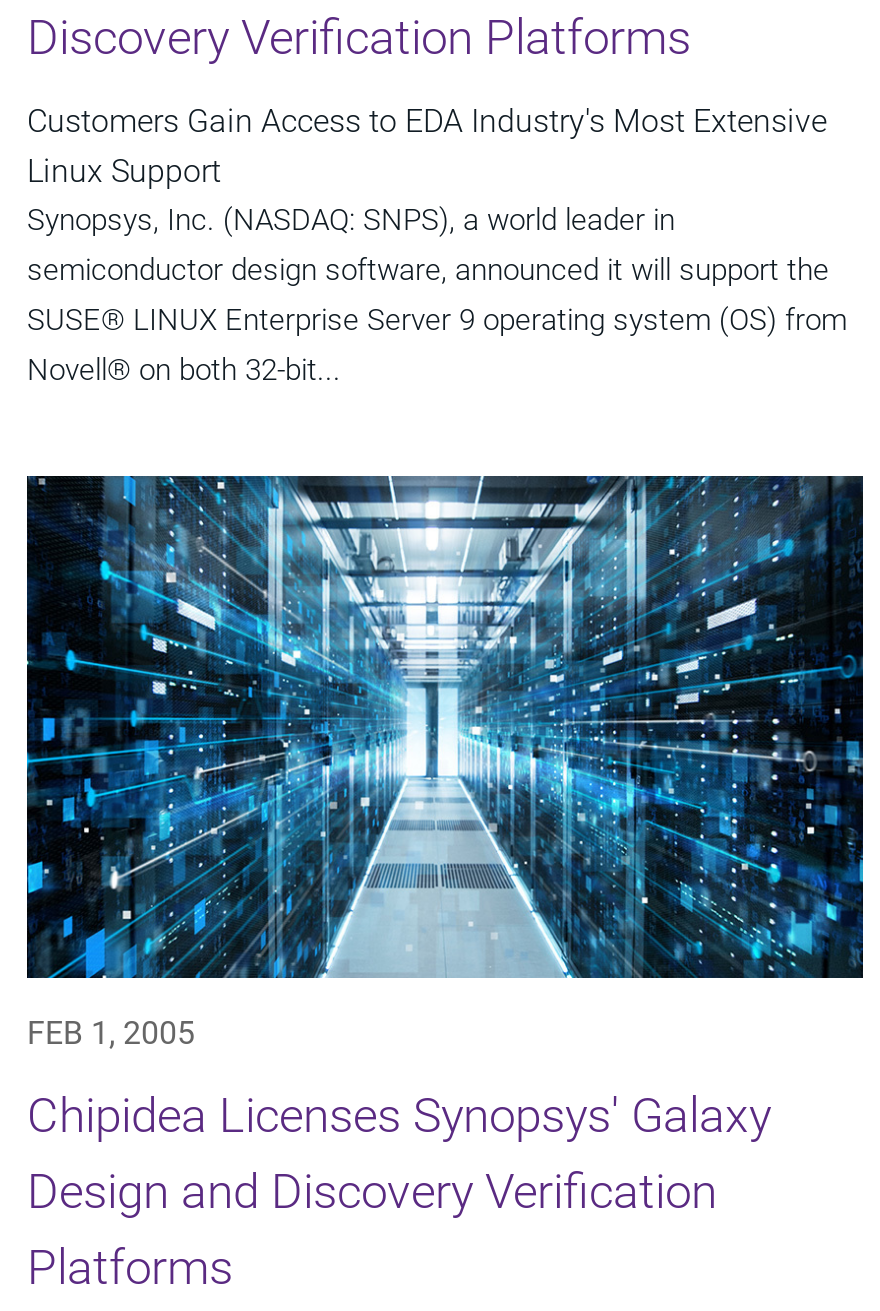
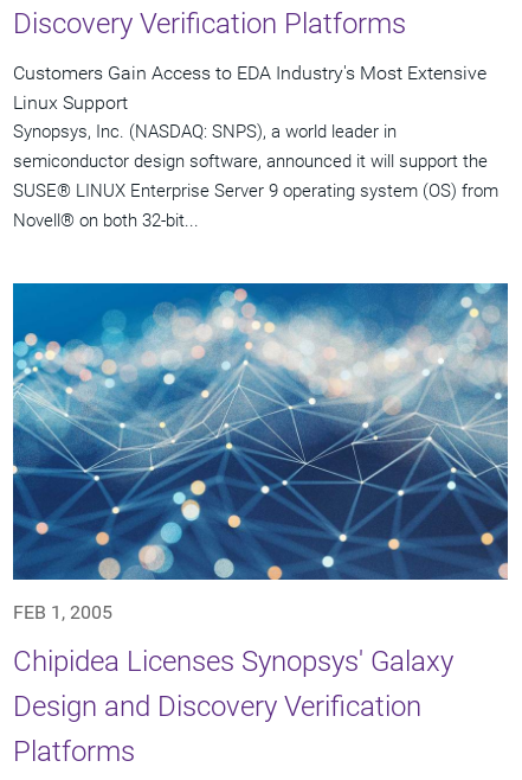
[25,473,865,979] [image] -> [12,282,509,580] [image]

